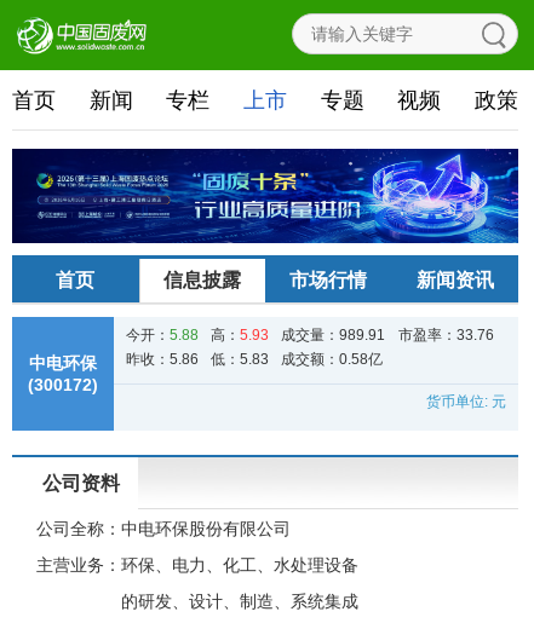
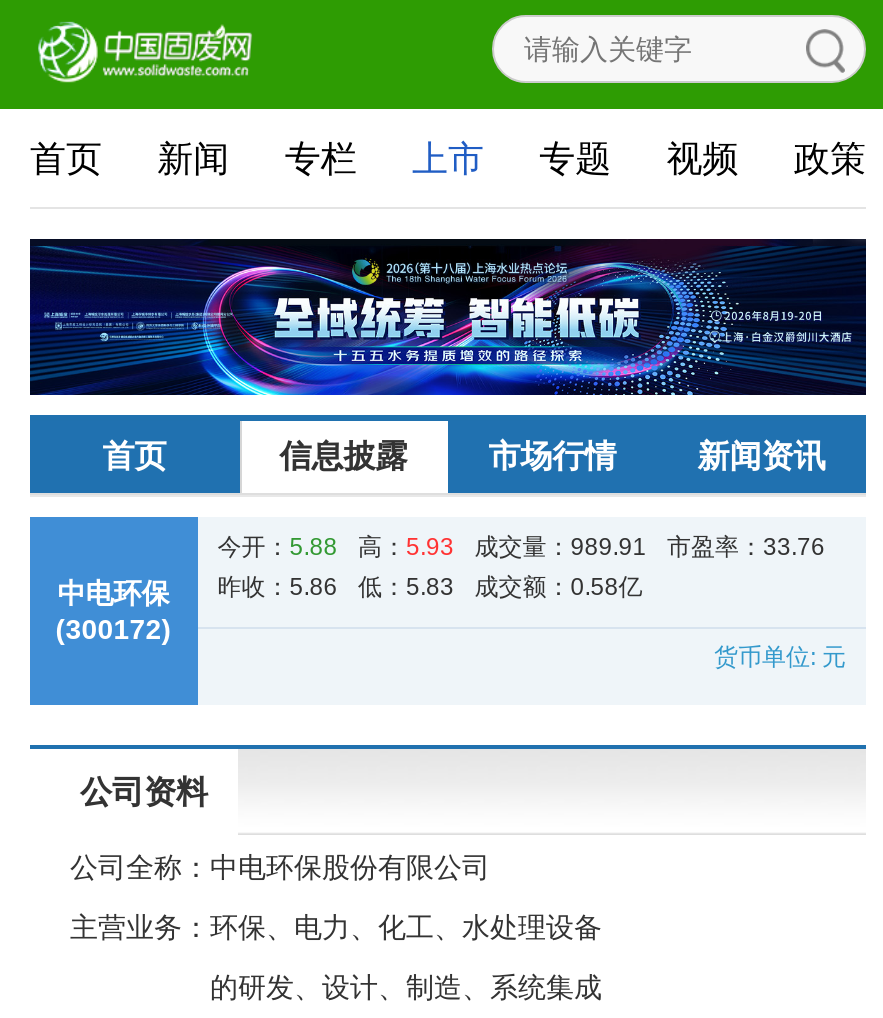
[15,149,519,244] [image] -> [30,239,868,397] [image]

